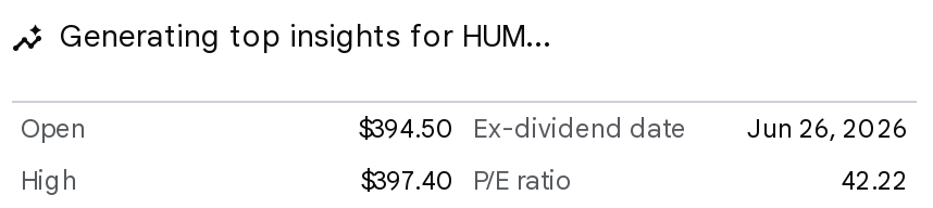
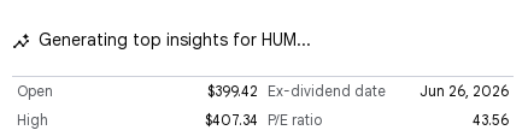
[358,112,908,144] $394.50 Ex-dividend date Jun 26, 2026 -> [207,82,509,100] $399.42 Ex-dividend date Jun 26, 2026
[360,164,571,196] $397.40 P/E ratio -> [205,111,322,129] $407.34 P/E ratio
[841,164,908,196] 42.22 -> [473,111,509,129] 43.56

